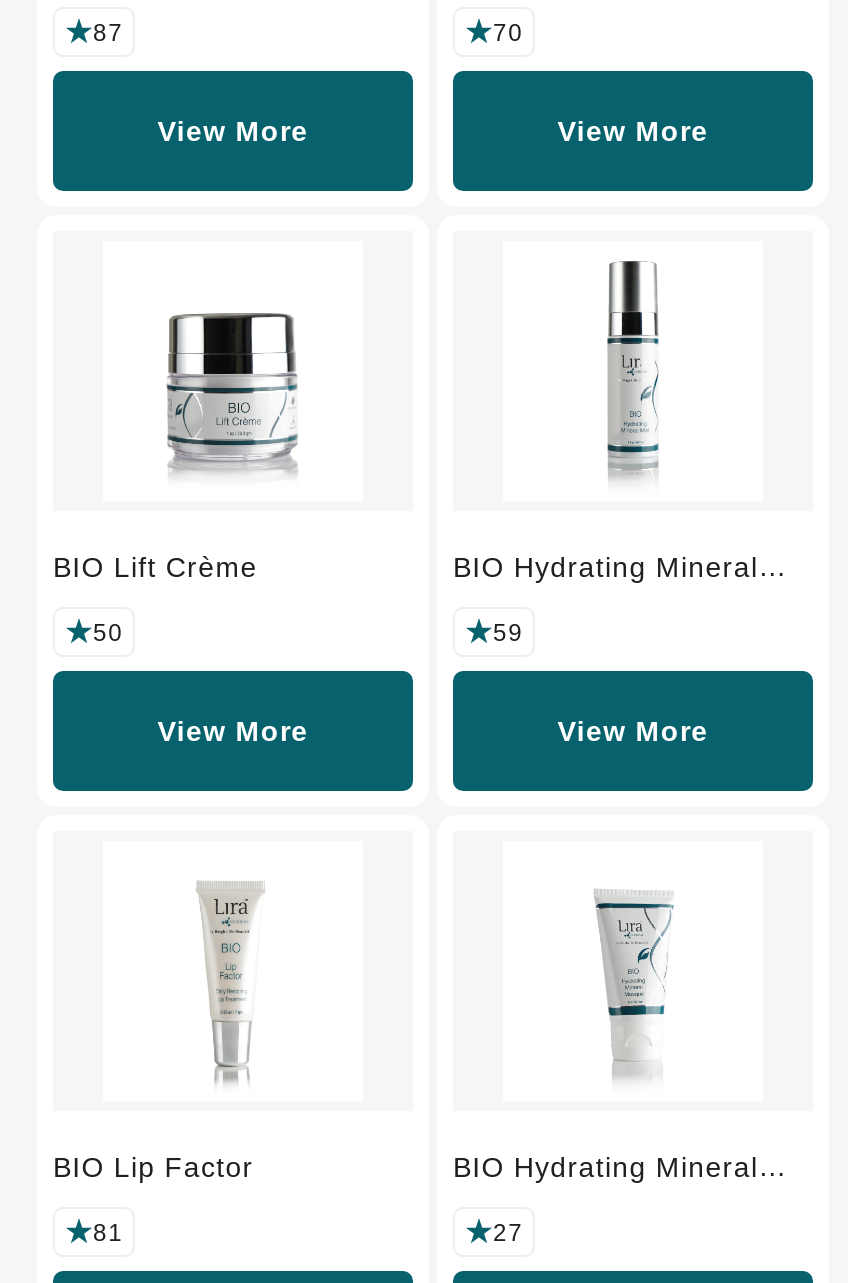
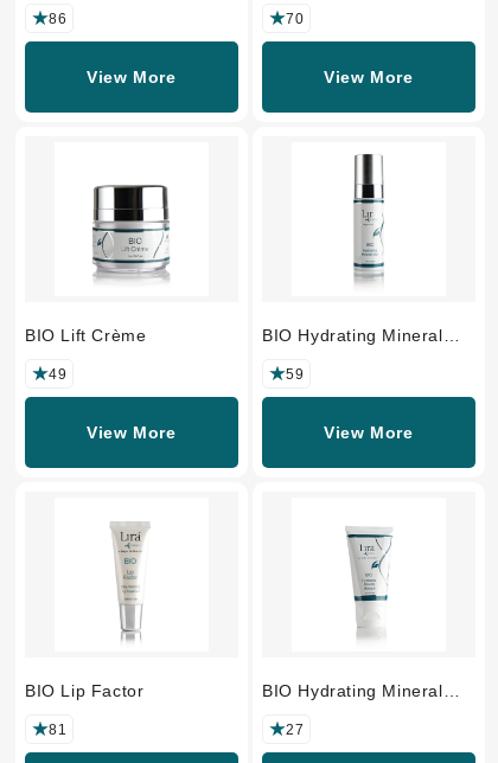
[93,19,123,47] 87 -> [49,11,67,27] 86
[93,619,123,647] 50 -> [49,366,67,383] 49

